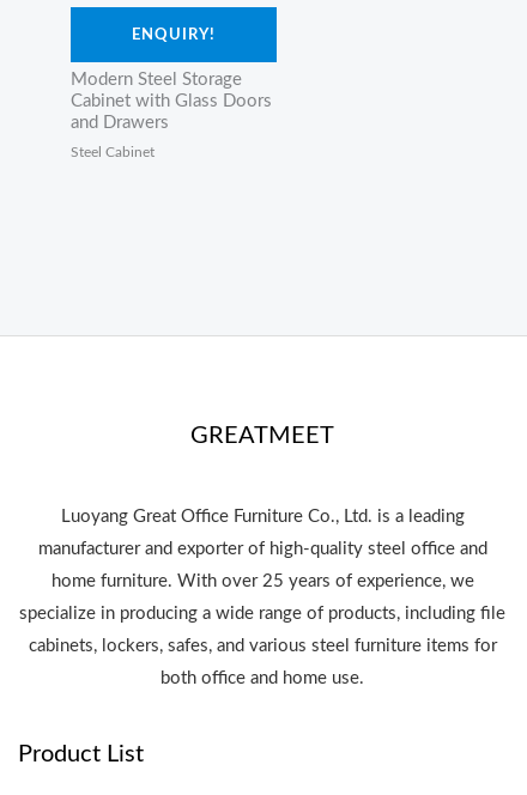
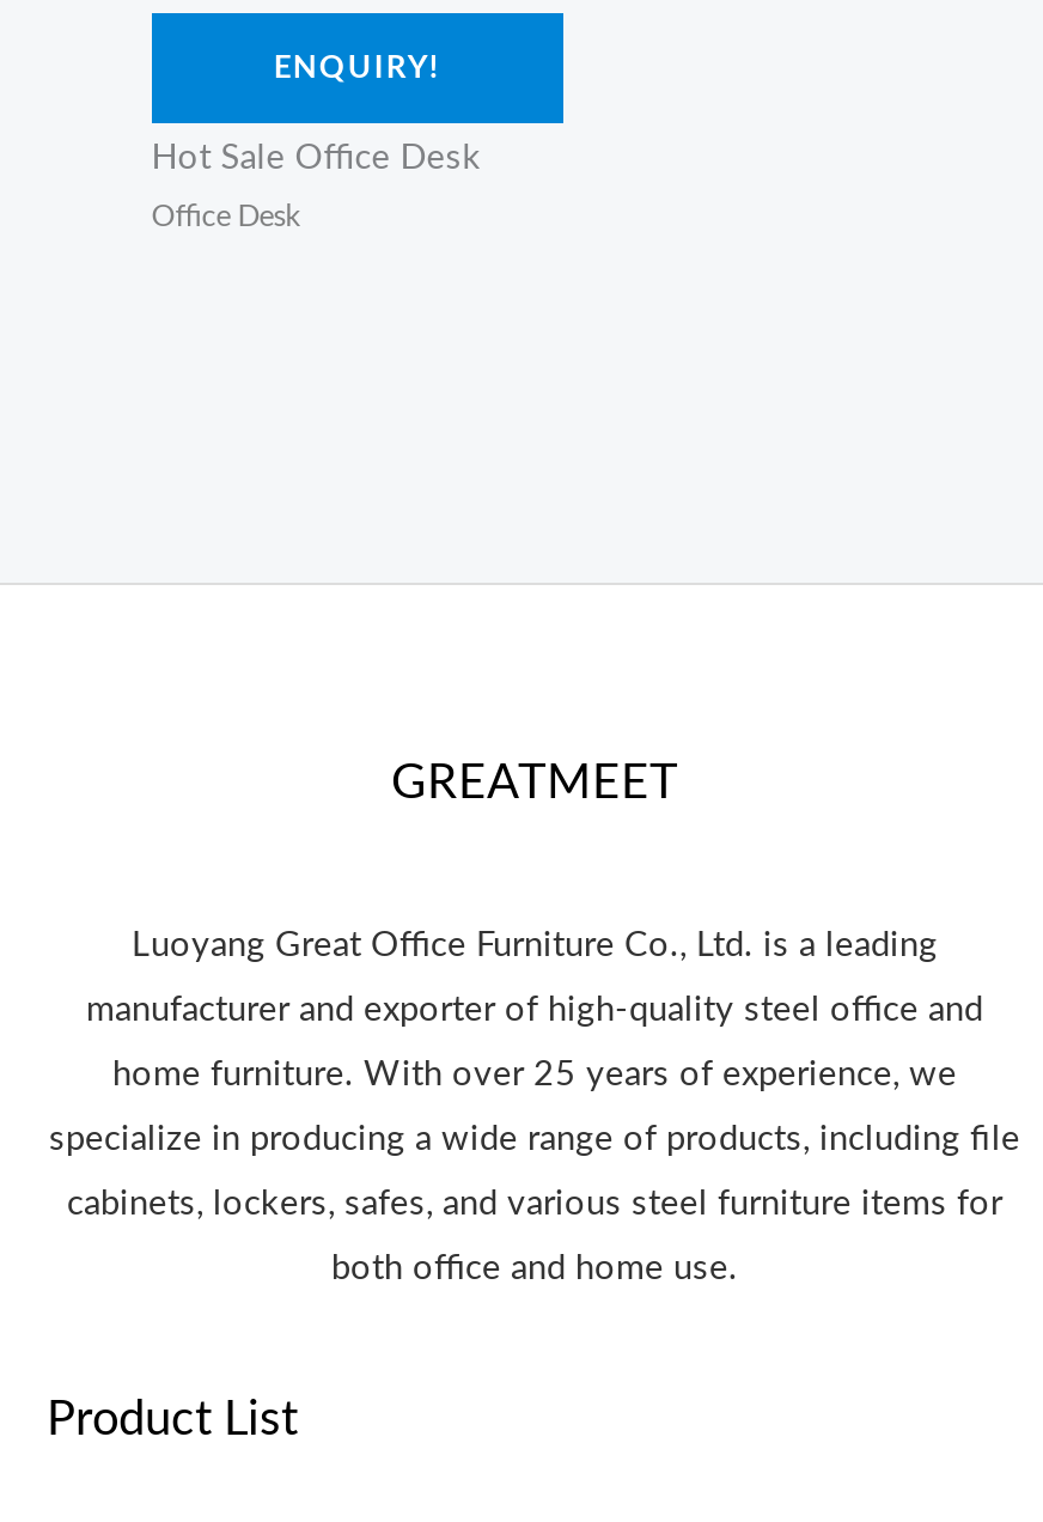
[70,71,272,132] Modern Steel Storage | Cabinet with Glass Doors | and Drawers -> [151,140,482,176] Hot Sale Office Desk
[70,145,154,160] Steel Cabinet -> [151,203,300,232] Office Desk

